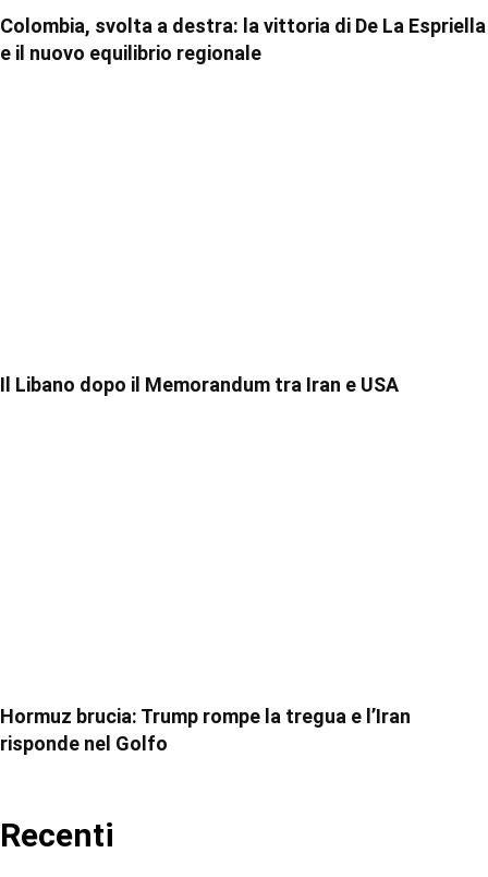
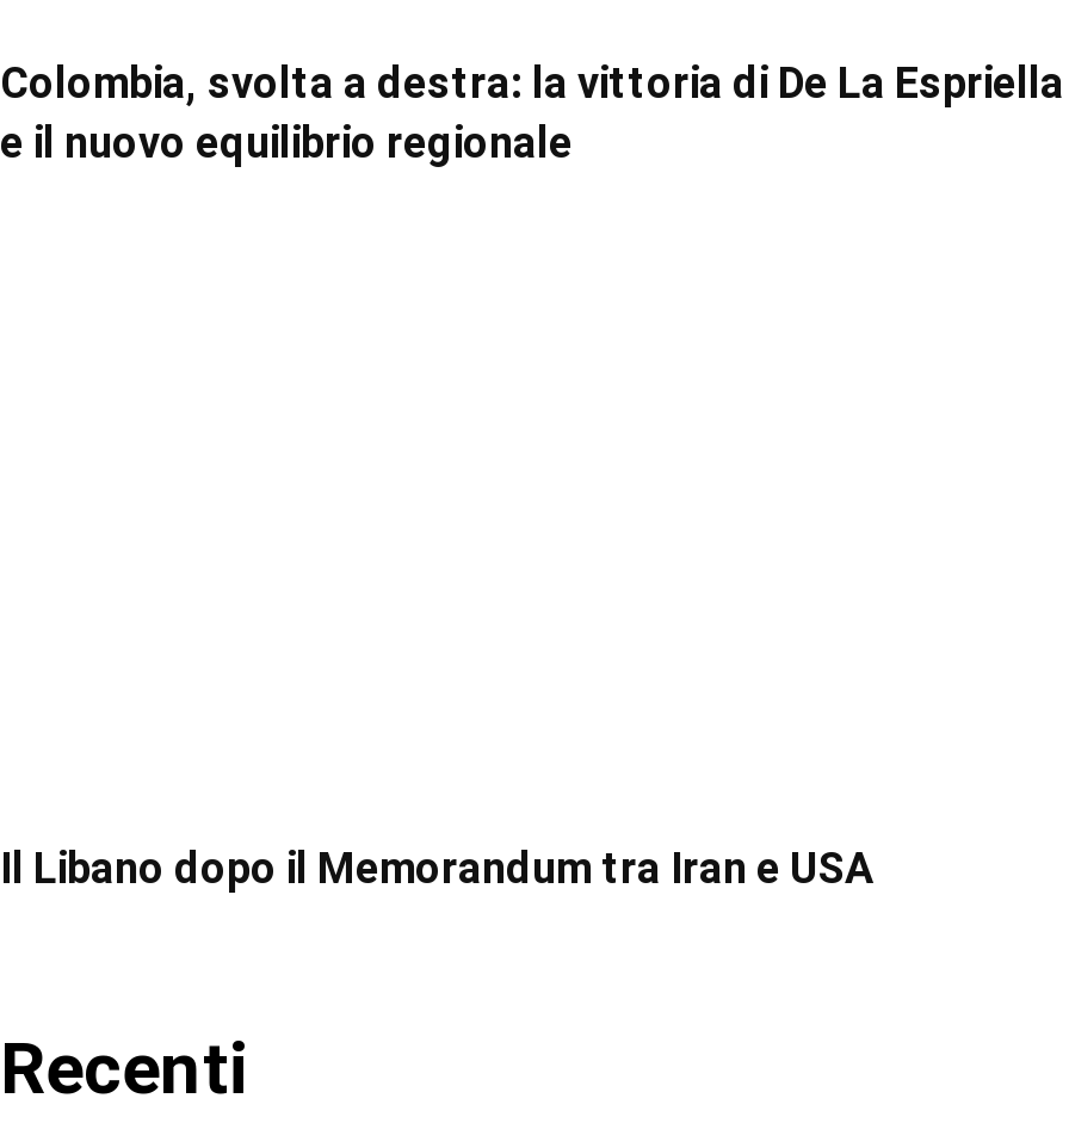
[0,705,411,755] Hormuz brucia: Trump rompe la tregua e l’Iran | risponde nel Golfo -> none

